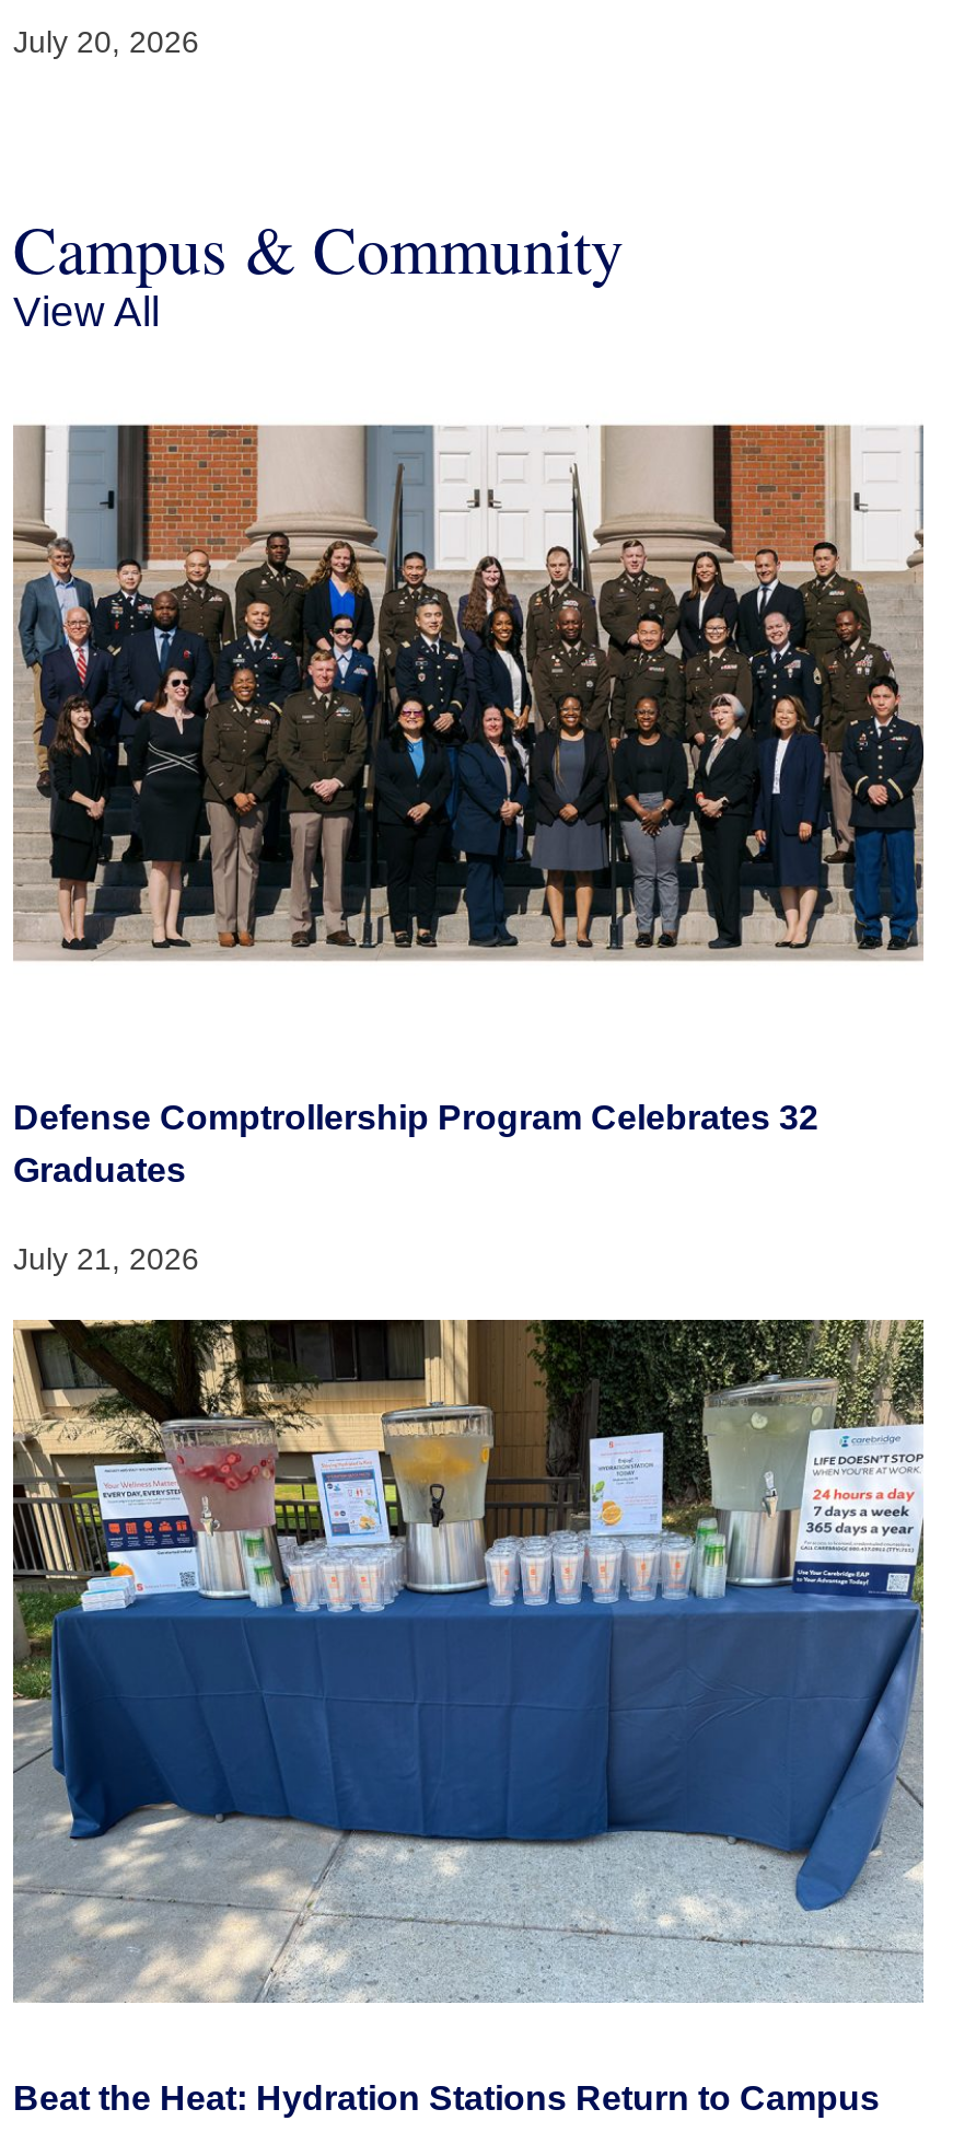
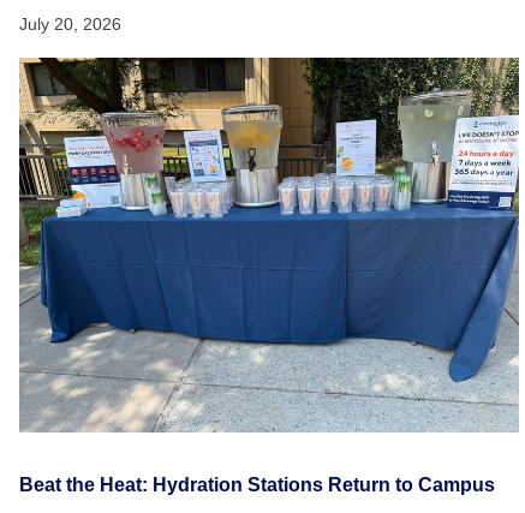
[13,204,624,335] Campus & Community | View All -> none
[11,422,926,963] [image] -> none
[13,1099,818,1276] Defense Comptrollership Program Celebrates 32 | Graduates | July 21, 2026 -> none

